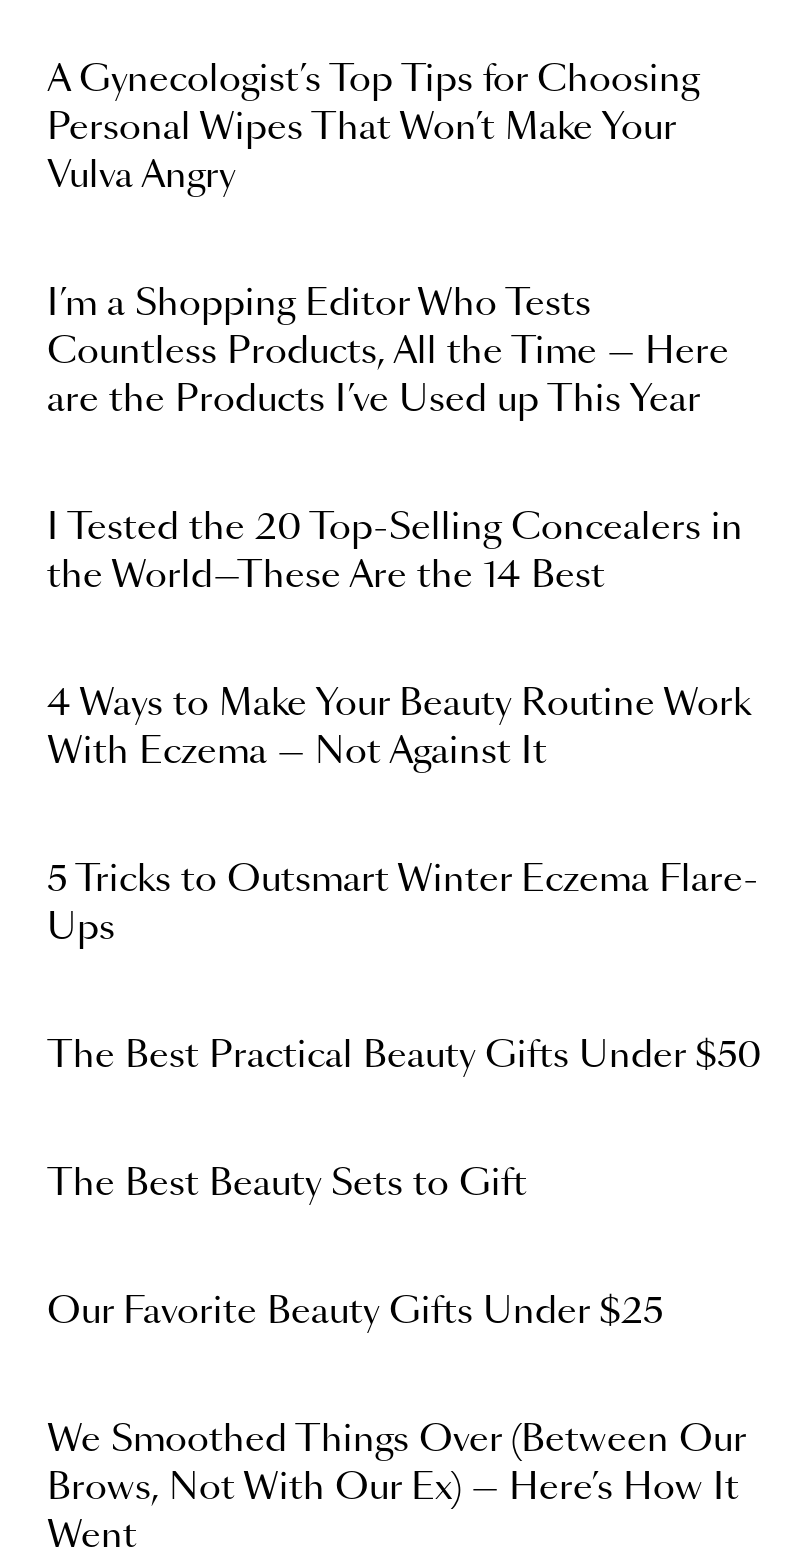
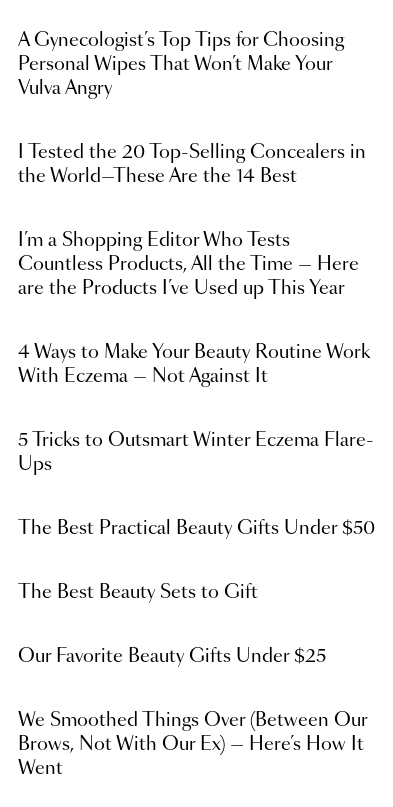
moved [47,287,729,419] -> [18,232,359,298]: I’m a Shopping Editor Who Tests | Countless Products, All the Time — Here | are the Products I’ve Used up This Year
moved [47,511,743,595] -> [18,144,366,186]: I Tested the 20 Top-Selling Concealers in | the World—These Are the 14 Best

